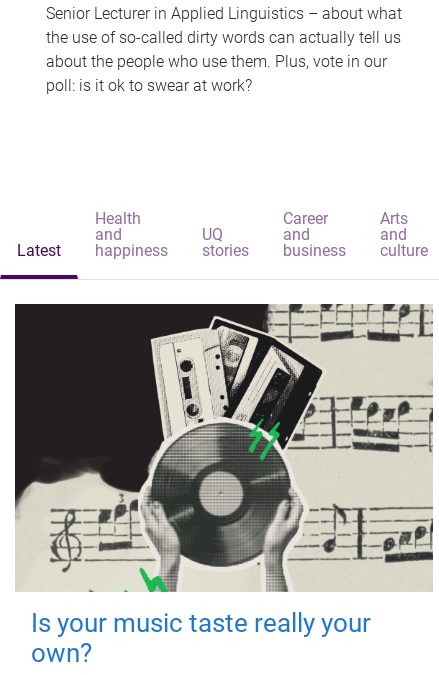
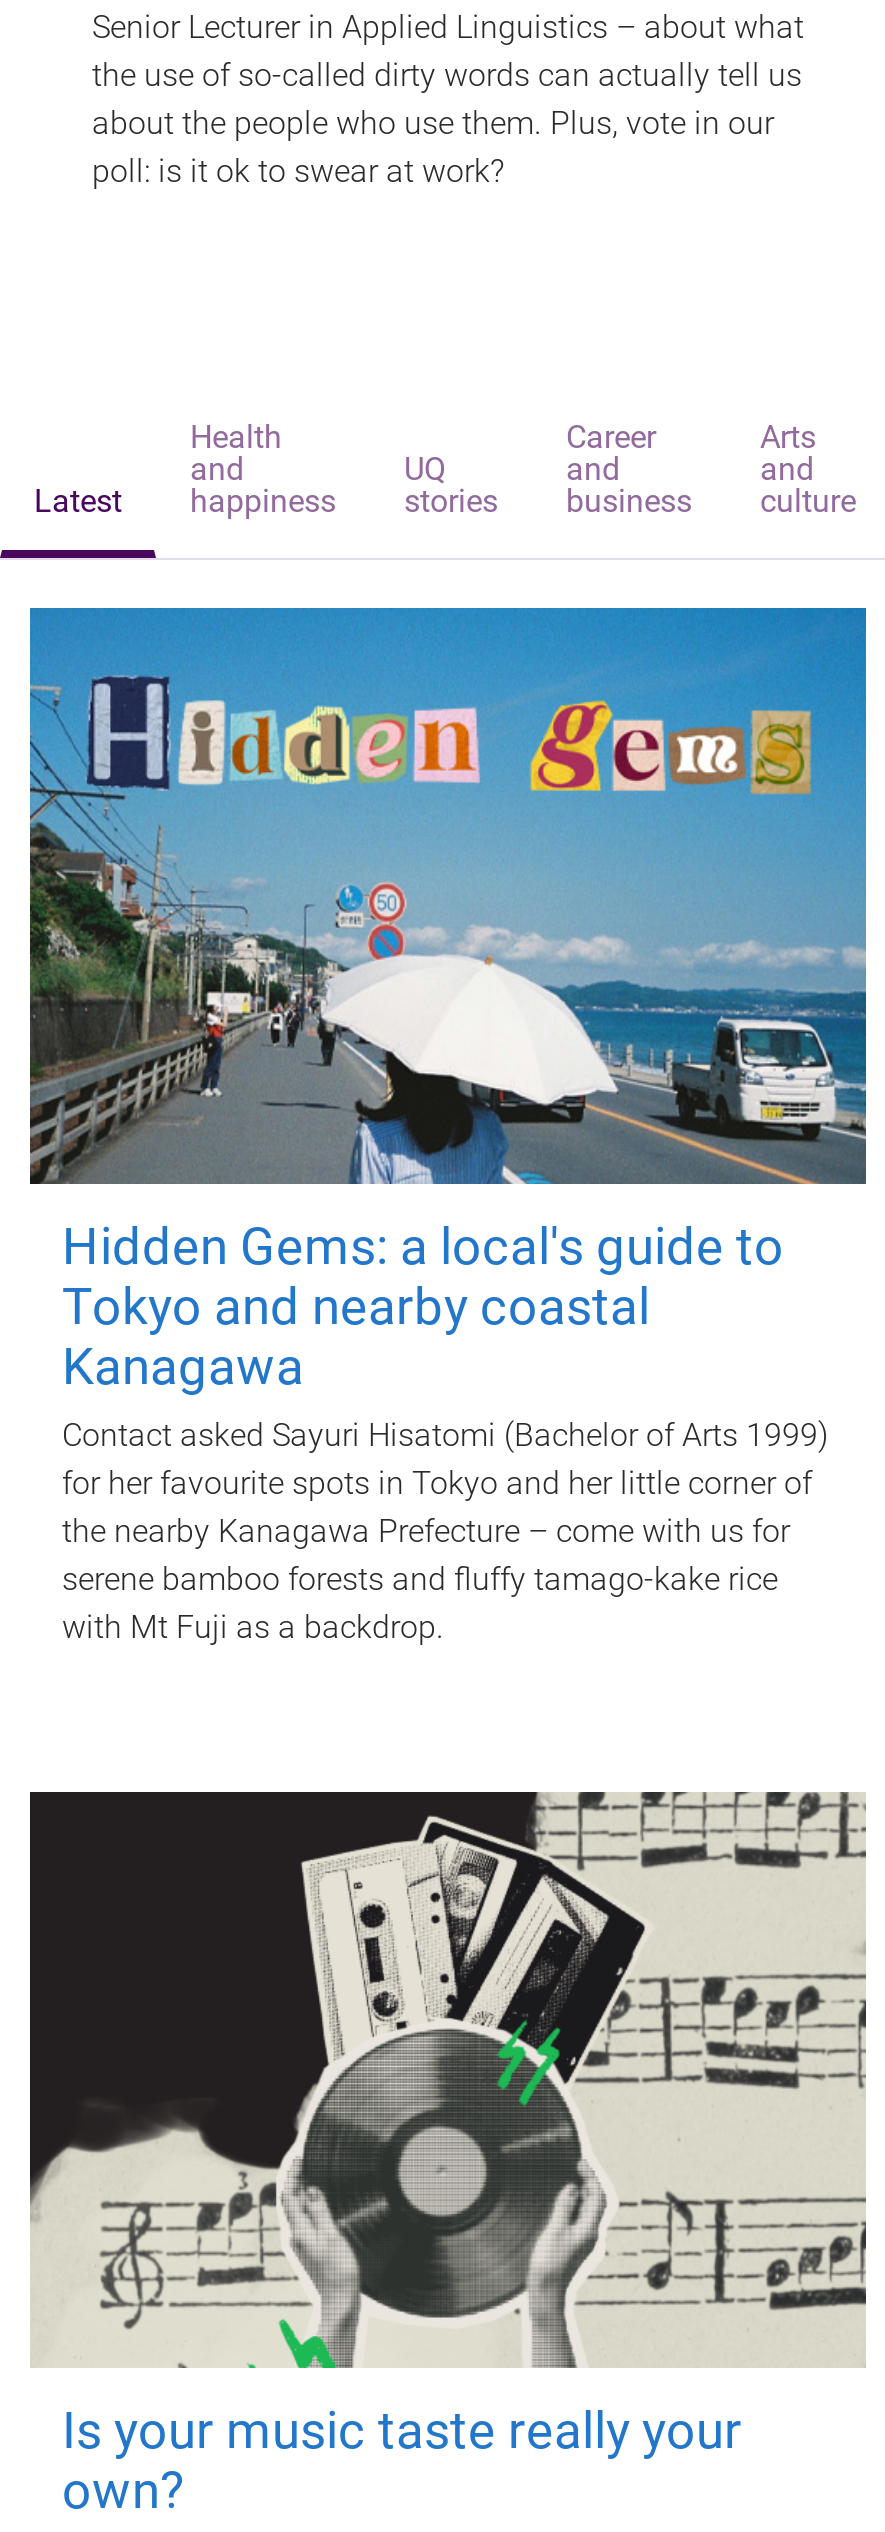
none -> [28,606,868,1646] [image] | Hidden Gems: a local's guide to | Tokyo and nearby coastal | Kanagawa | Contact asked Sayuri Hisatomi (Bachelor of Arts 1999) | for her favourite spots in Tokyo and her little corner of | the nearby Kanagawa Prefecture – come with us for | serene bamboo forests and fluffy tamago-kake rice | with Mt Fuji as a backdrop.

